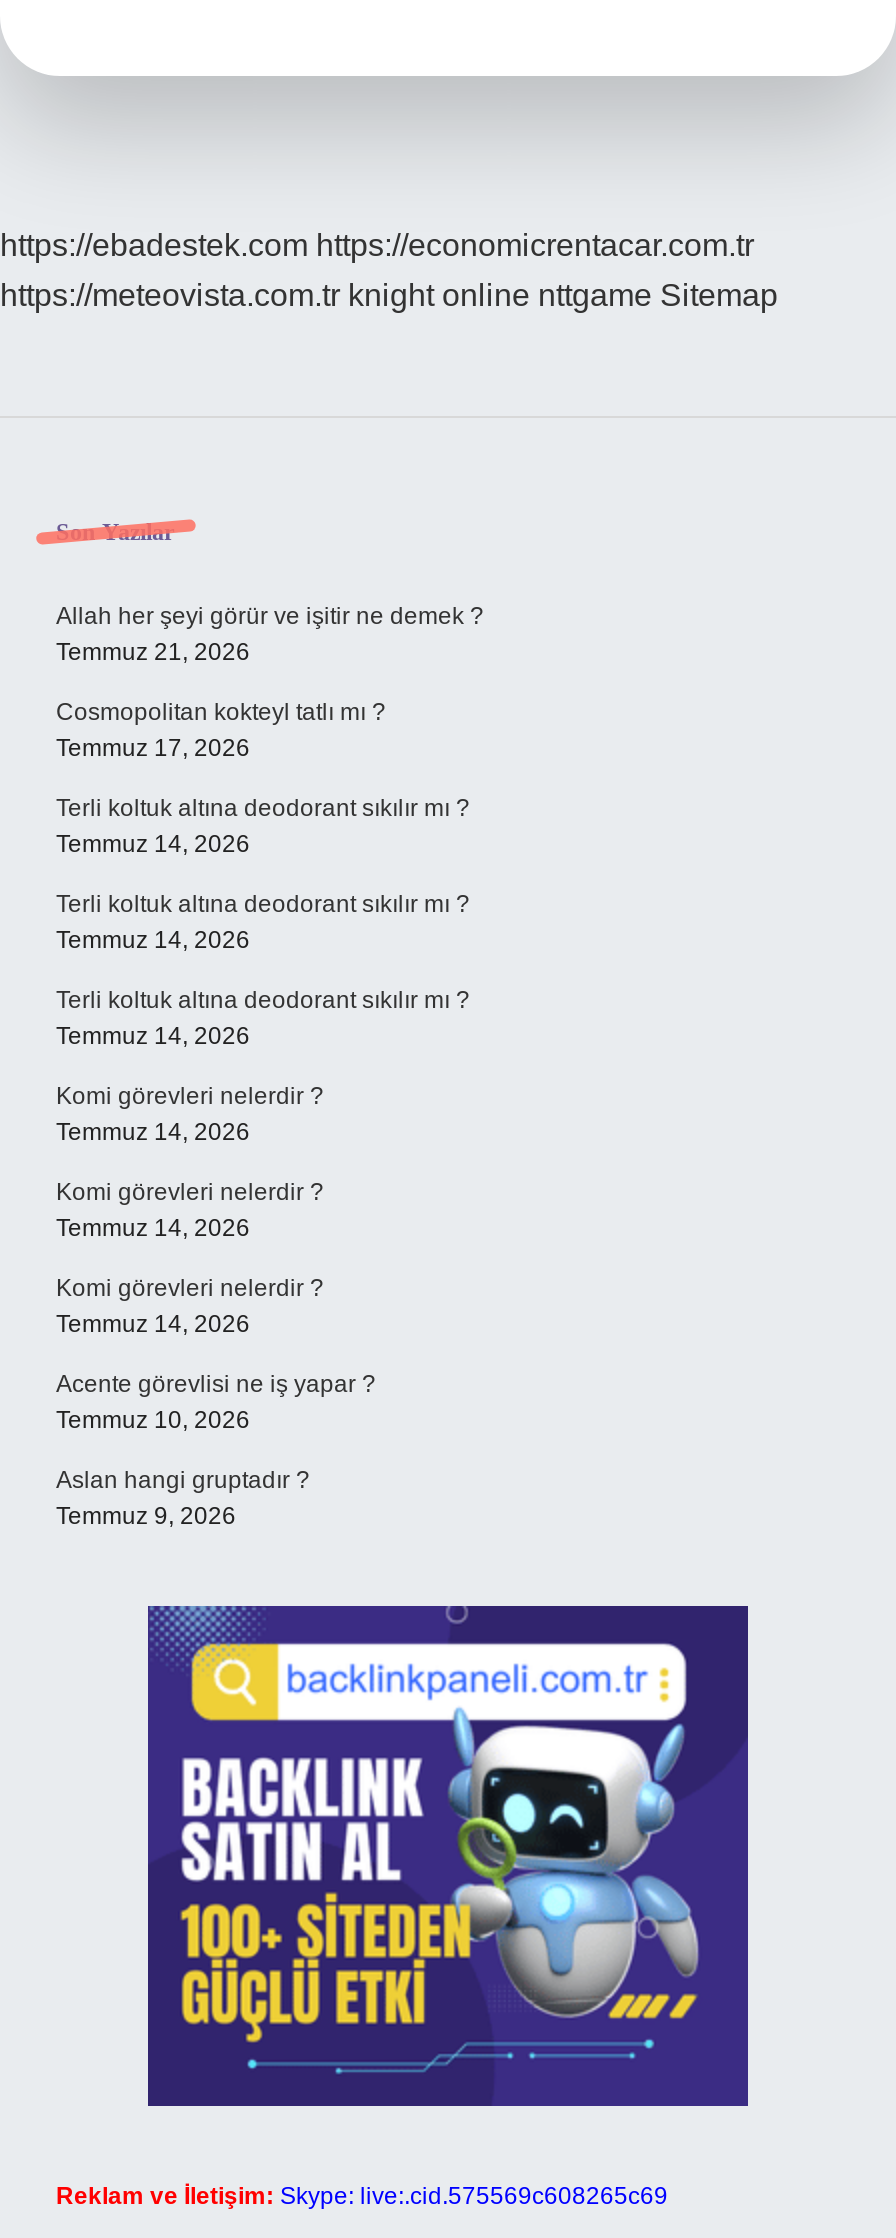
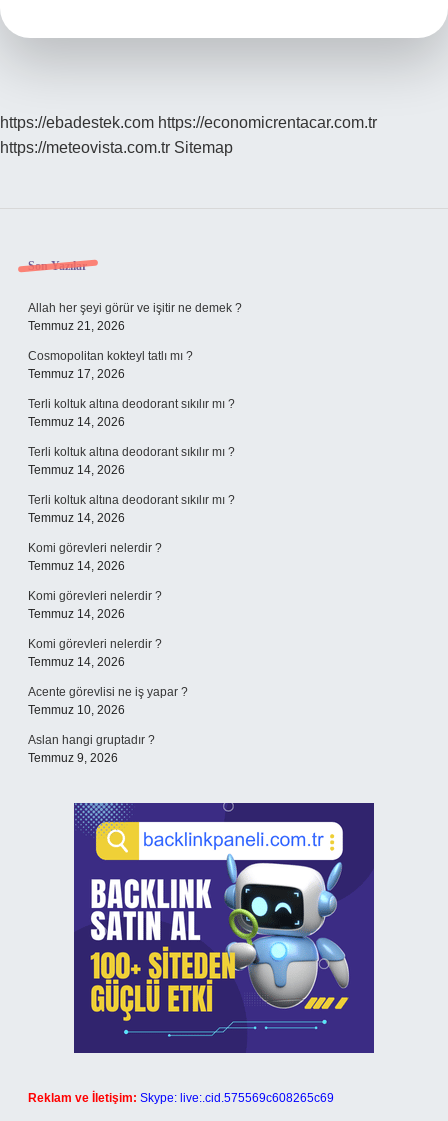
[0,278,778,312] https://meteovista.com.tr knight online nttgame Sitemap -> [0,139,233,156] https://meteovista.com.tr Sitemap

